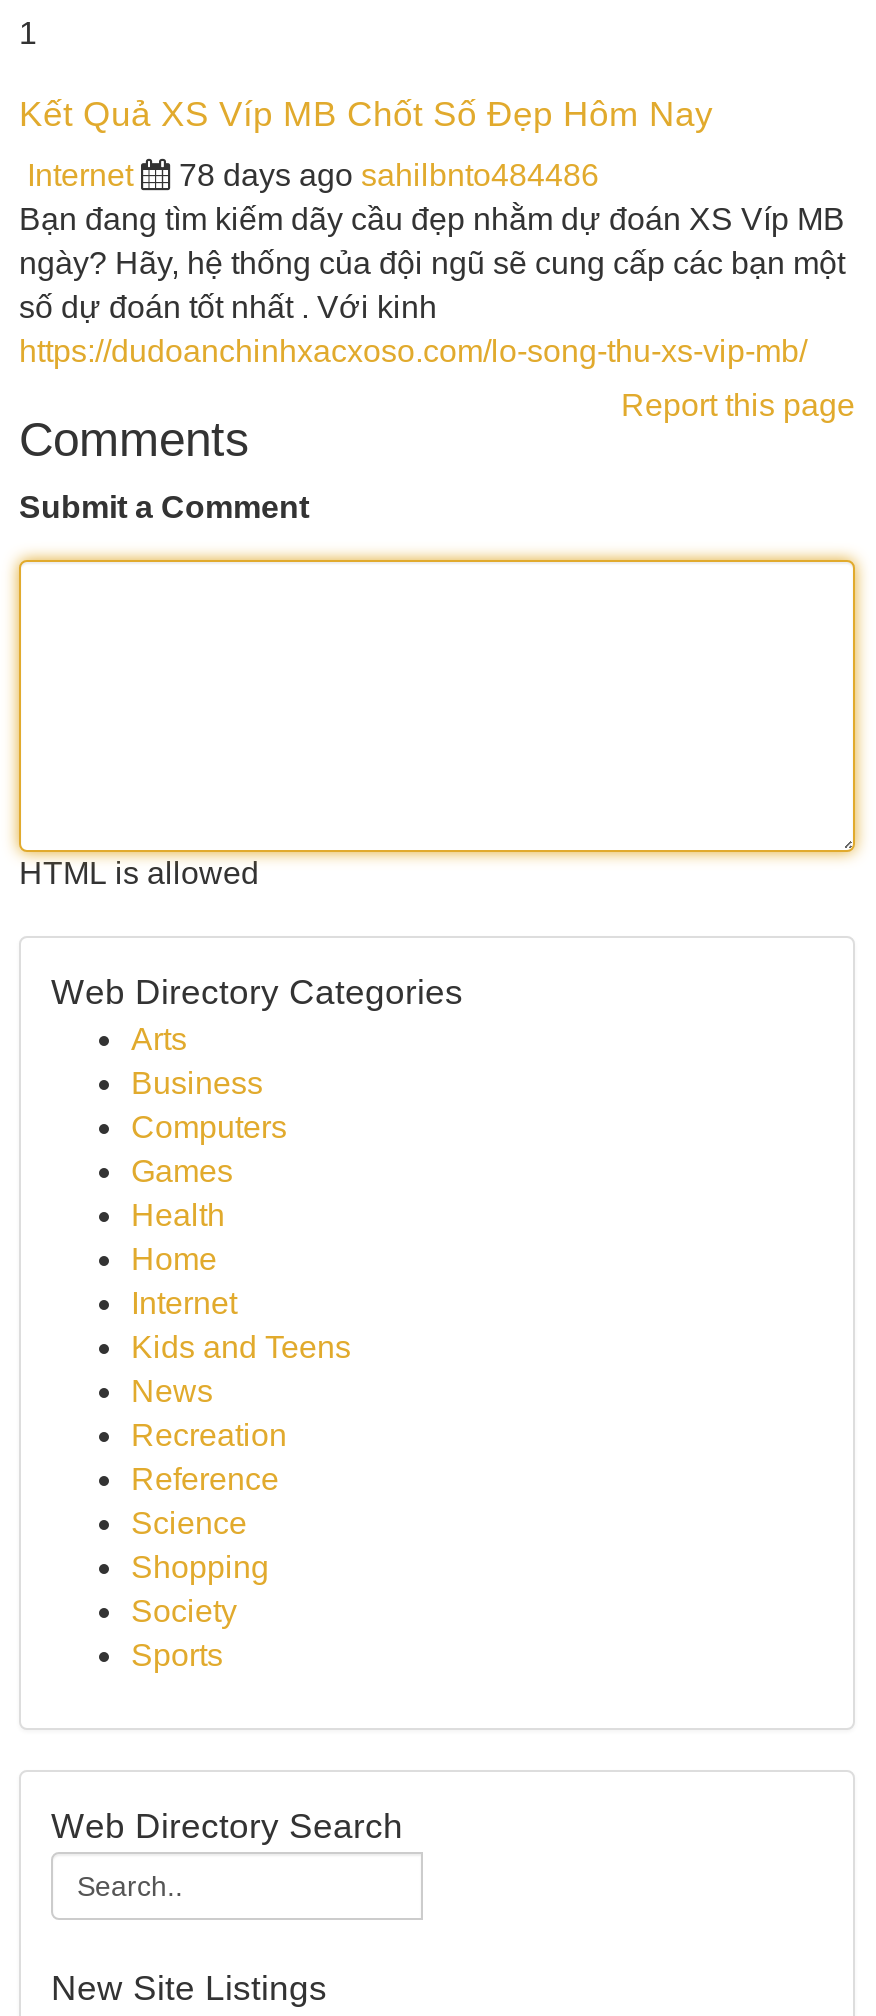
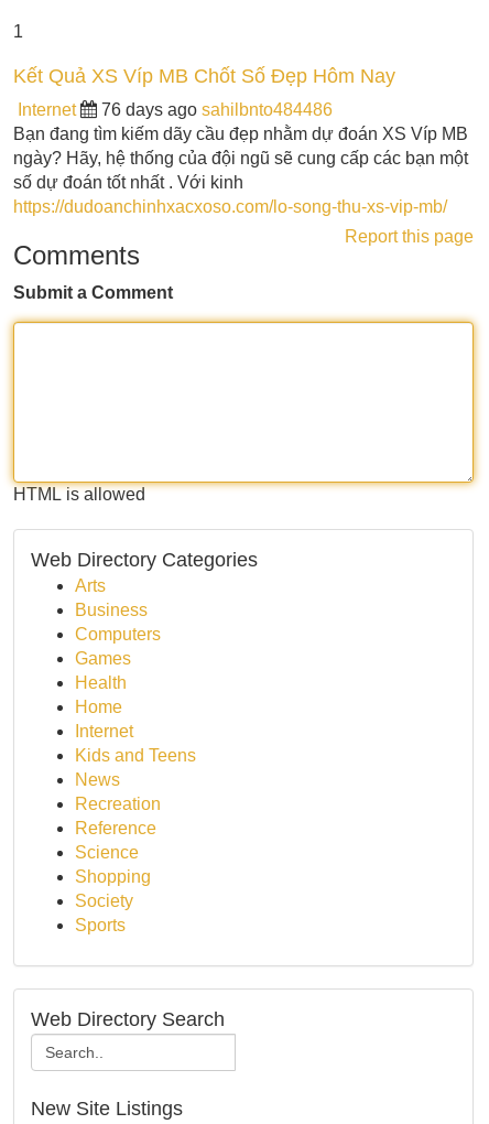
[179,158,599,192] 78 days ago sahilbnto484486 -> [101,100,333,119] 76 days ago sahilbnto484486

